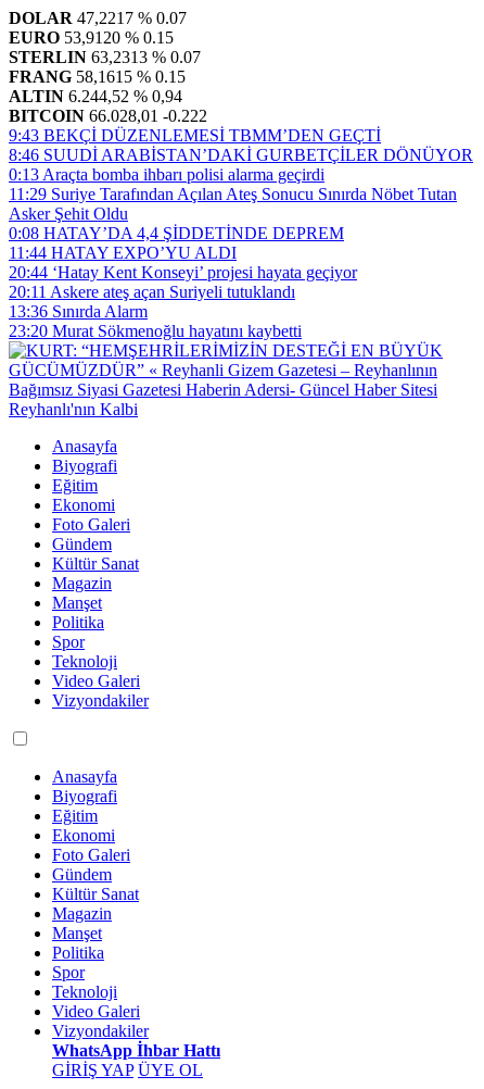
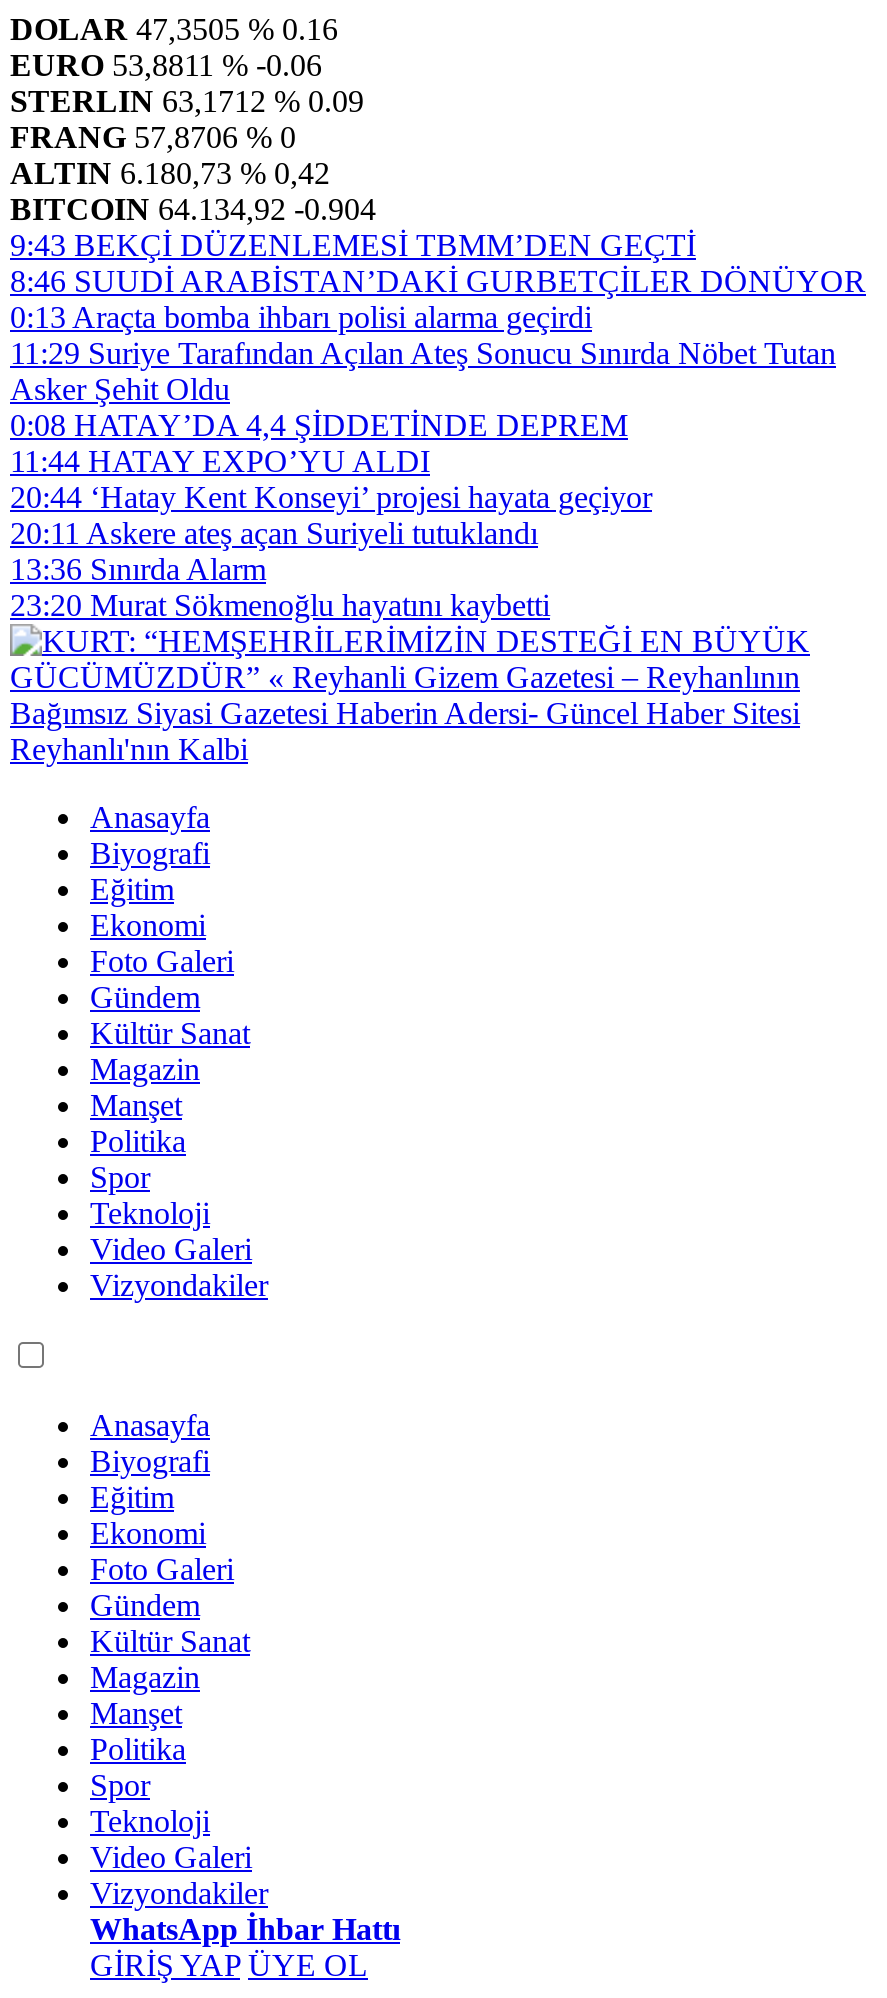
[9,9,187,27] DOLAR 47,2217 % 0.07 -> [10,12,338,46] DOLAR 47,3505 % 0.16
[9,28,174,47] EURO 53,9120 % 0.15 -> [10,48,322,82] EURO 53,8811 % -0.06
[9,48,201,66] STERLIN 63,2313 % 0.07 -> [10,84,364,118] STERLIN 63,1712 % 0.09
[9,67,186,86] FRANG 58,1615 % 0.15 -> [10,120,296,154] FRANG 57,8706 % 0
[9,87,182,105] ALTIN 6.244,52 % 0,94 -> [10,156,330,190] ALTIN 6.180,73 % 0,42
[9,107,207,125] BITCOIN 66.028,01 -0.222 -> [10,192,376,226] BITCOIN 64.134,92 -0.904

